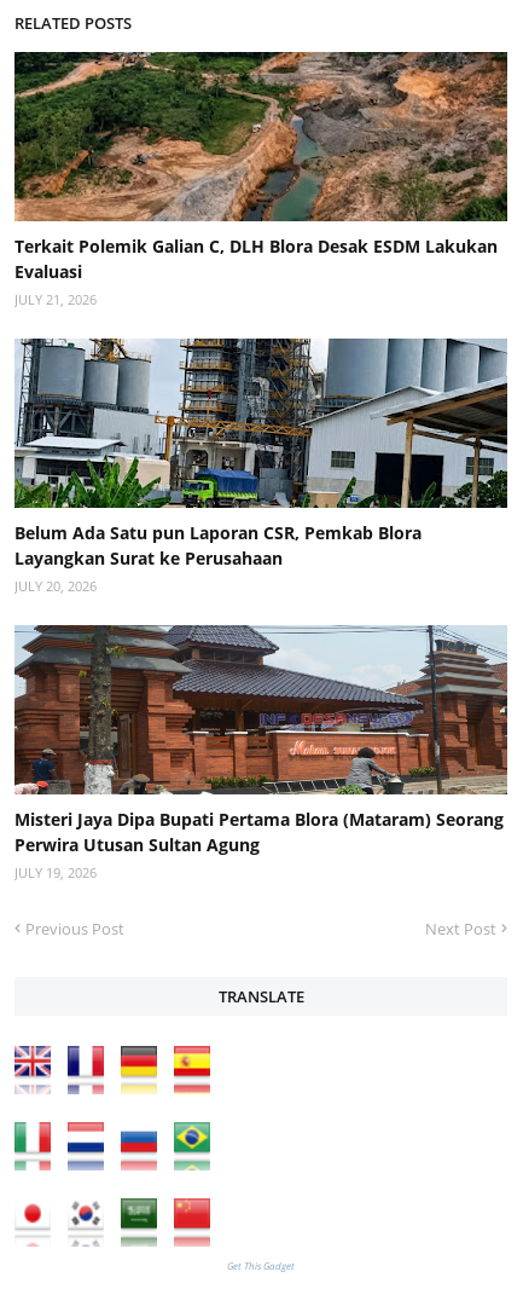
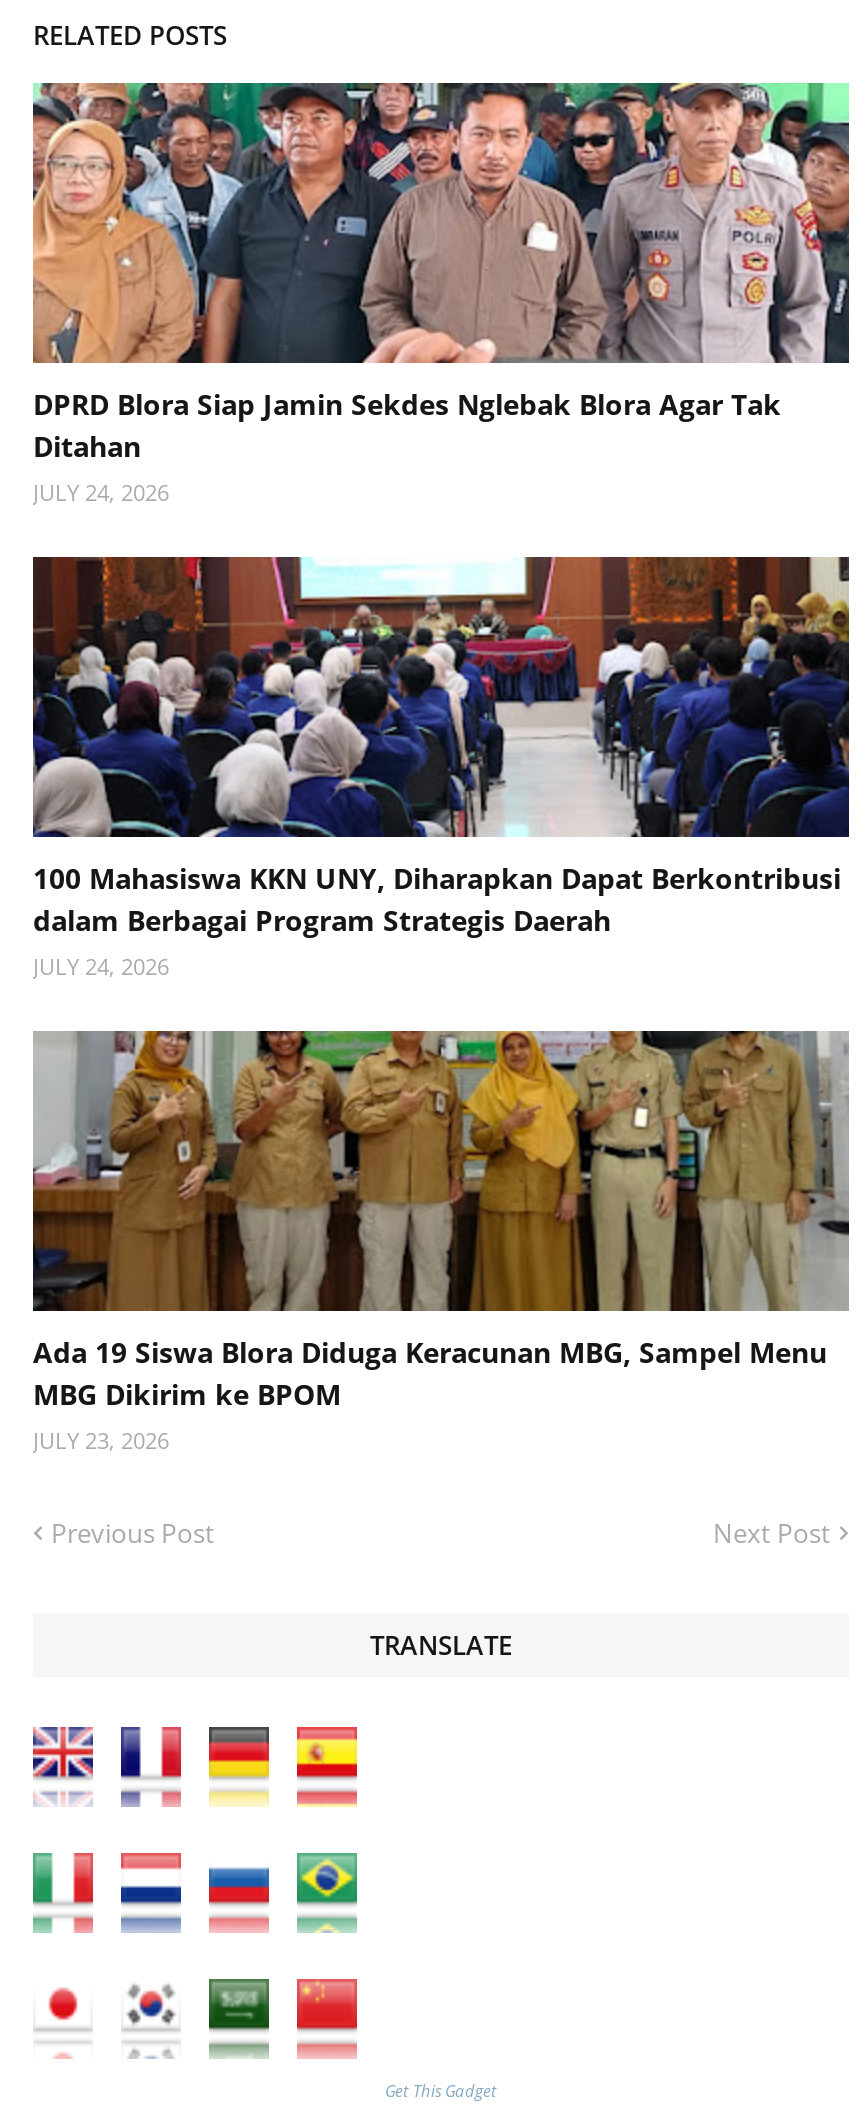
[13,51,508,308] [image] | Terkait Polemik Galian C, DLH Blora Desak ESDM Lakukan | Evaluasi | JULY 21, 2026 -> [31,81,851,507] [image] | DPRD Blora Siap Jamin Sekdes Nglebak Blora Agar Tak | Ditahan | JULY 24, 2026
[13,337,507,595] [image] | Belum Ada Satu pun Laporan CSR, Pemkab Blora | Layangkan Surat ke Perusahaan | JULY 20, 2026 -> [31,555,851,981] [image] | 100 Mahasiswa KKN UNY, Diharapkan Dapat Berkontribusi | dalam Berbagai Program Strategis Daerah | JULY 24, 2026
[13,624,507,882] [image] | Misteri Jaya Dipa Bupati Pertama Blora (Mataram) Seorang | Perwira Utusan Sultan Agung | JULY 19, 2026 -> [31,1029,849,1455] [image] | Ada 19 Siswa Blora Diduga Keracunan MBG, Sampel Menu | MBG Dikirim ke BPOM | JULY 23, 2026

